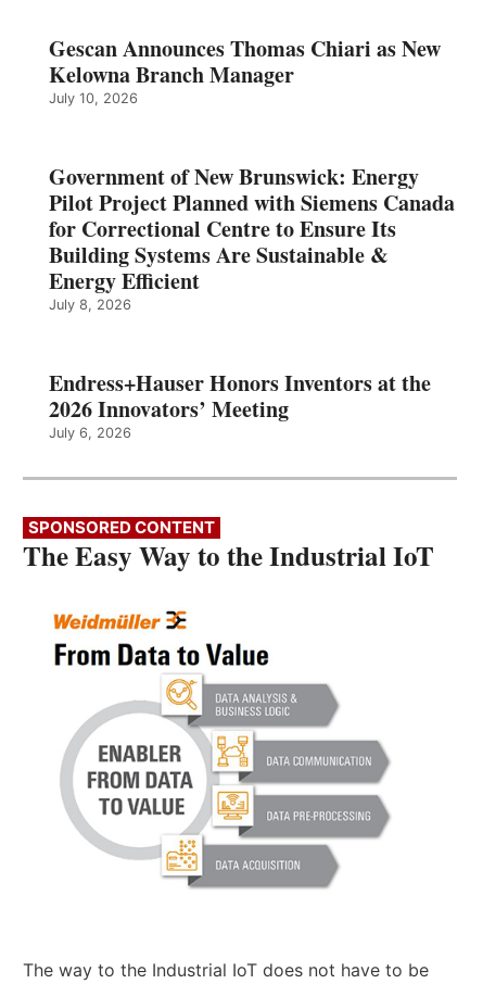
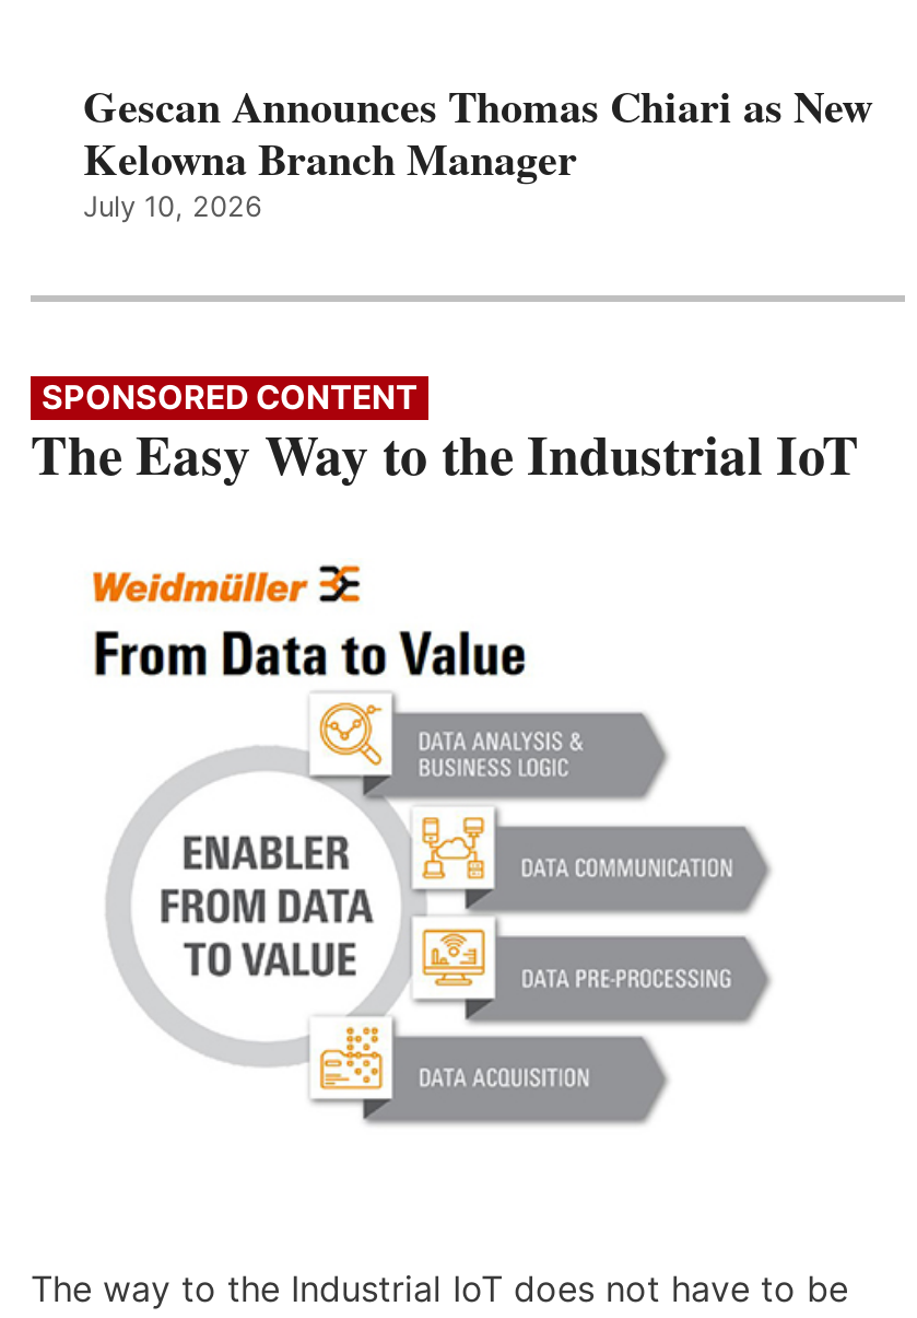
[49,161,455,441] Government of New Brunswick: Energy | Pilot Project Planned with Siemens Canada | for Correctional Centre to Ensure Its | Building Systems Are Sustainable & | Energy Efficient | July 8, 2026 | Endress+Hauser Honors Inventors at the | 2026 Innovators’ Meeting | July 6, 2026 -> none

